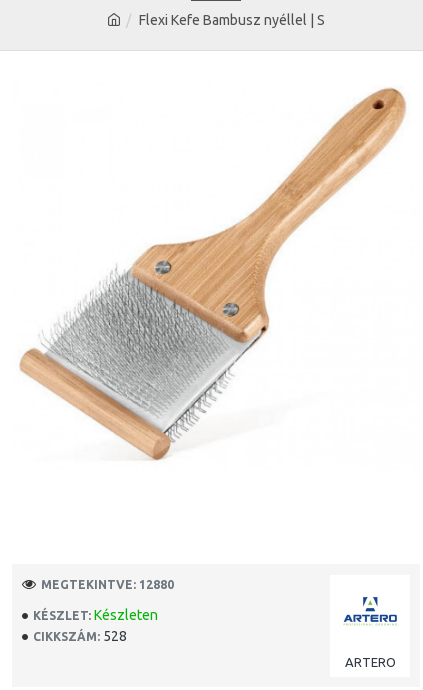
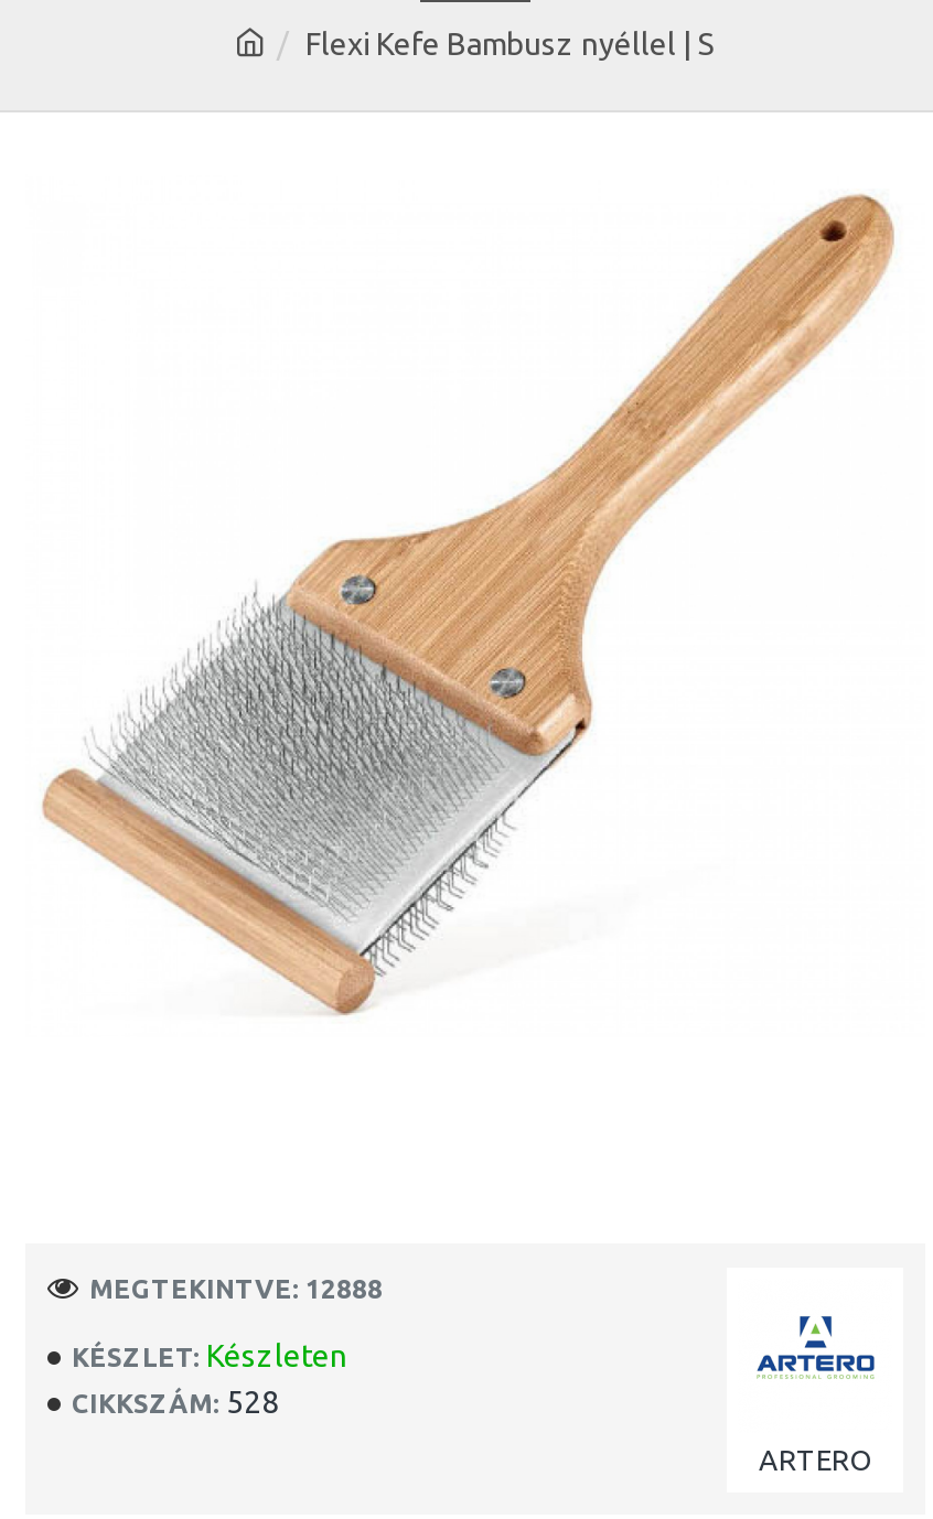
[41,577,174,590] MEGTEKINTVE: 12880 -> [89,1273,383,1302] MEGTEKINTVE: 12888

